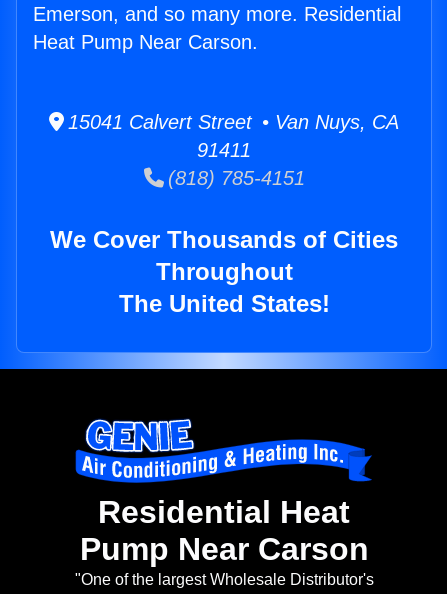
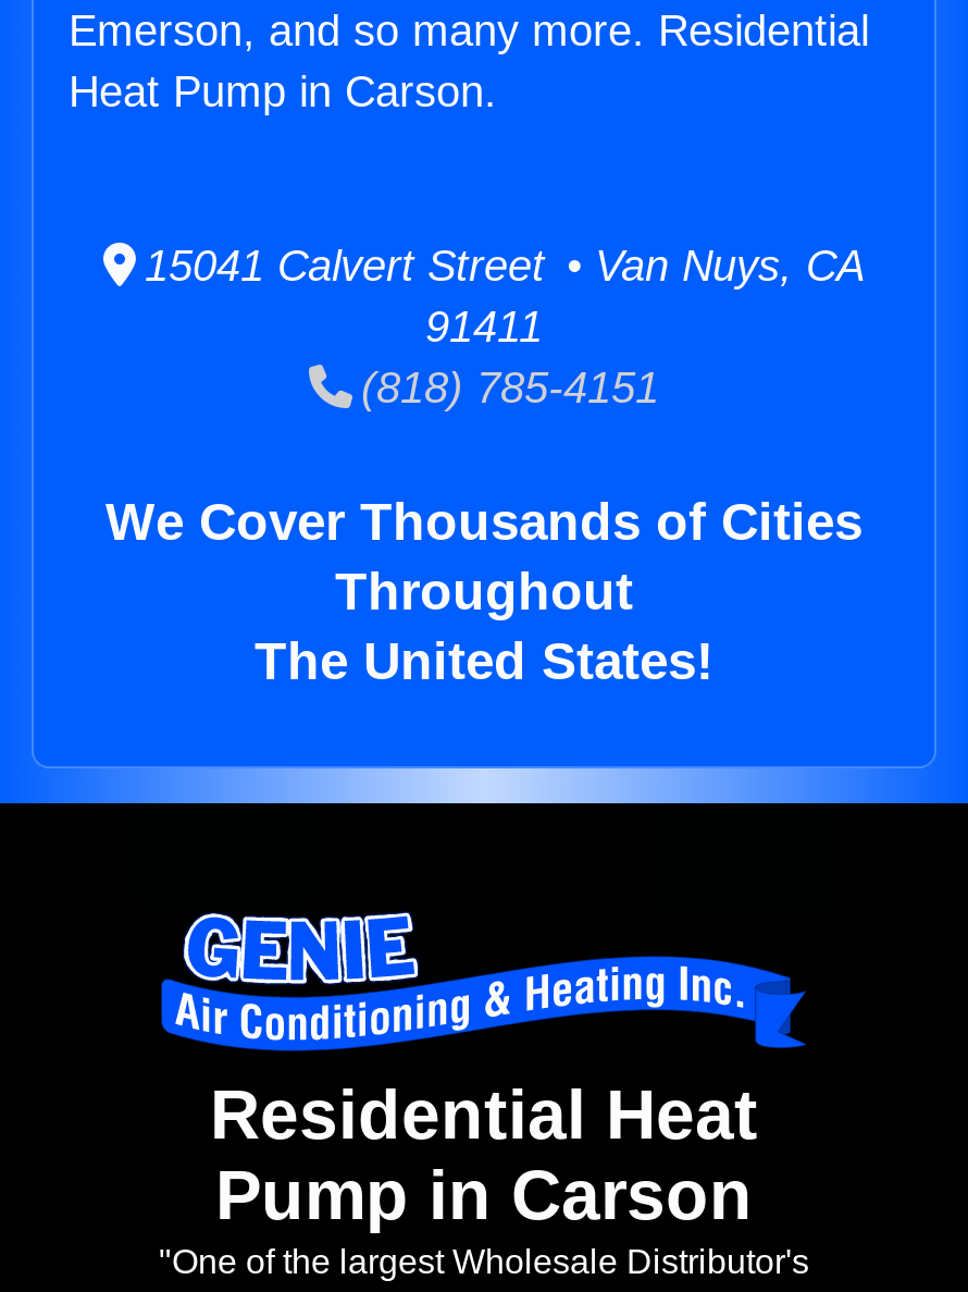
[33,31,258,53] Heat Pump Near Carson. -> [69,68,497,116] Heat Pump in Carson.
[79,531,368,567] Pump Near Carson -> [215,1157,753,1235] Pump in Carson

